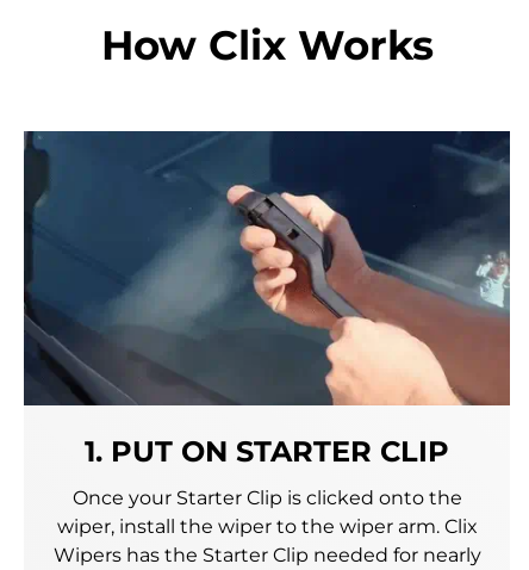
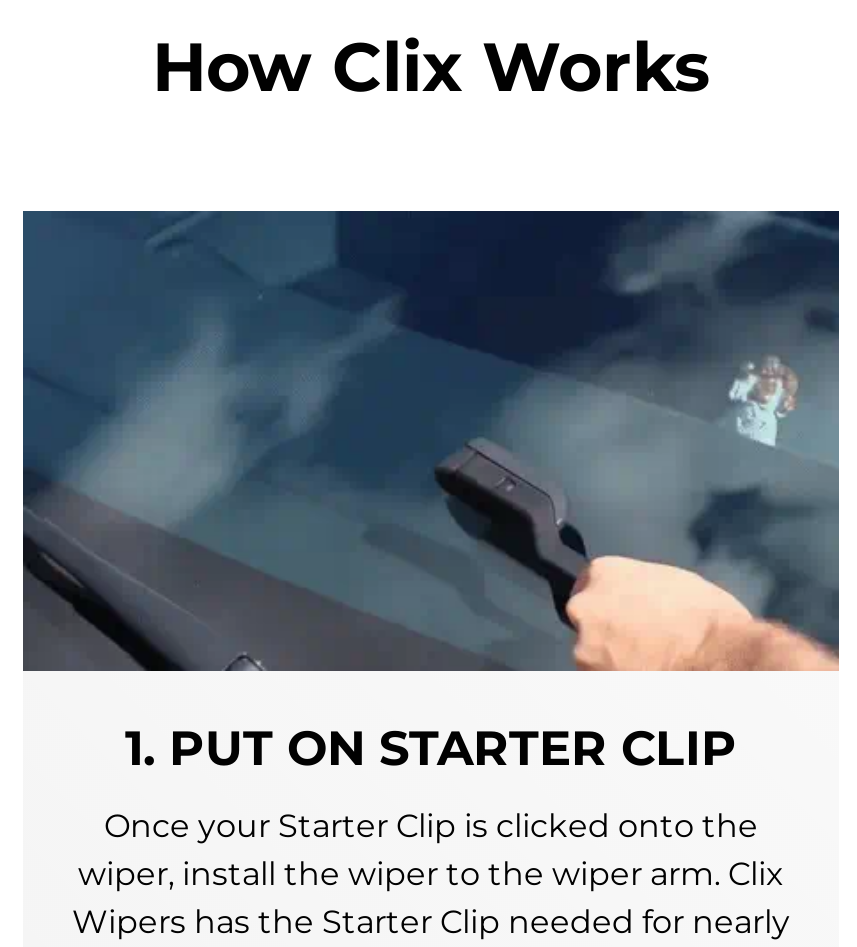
[24,130,510,407] [image] -> [23,209,839,673] [image]

